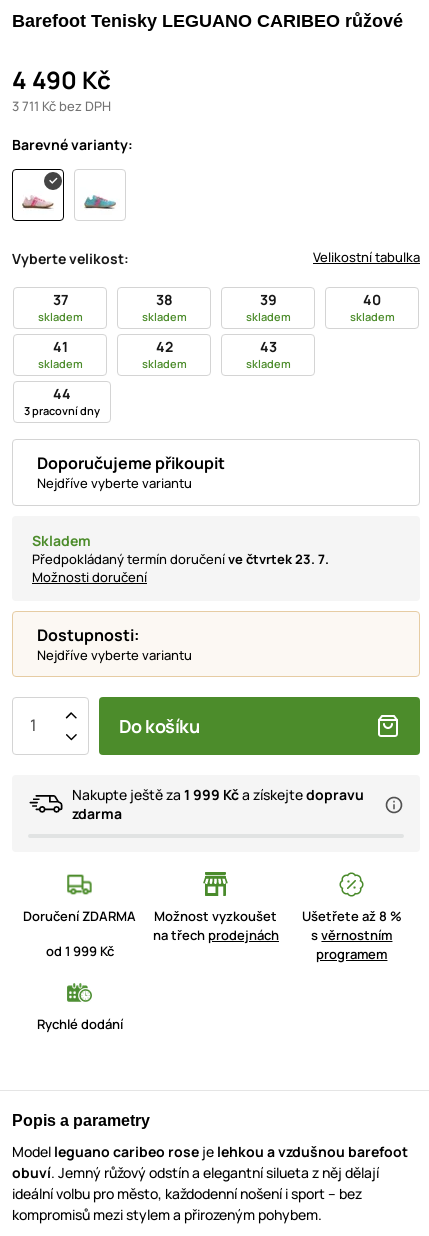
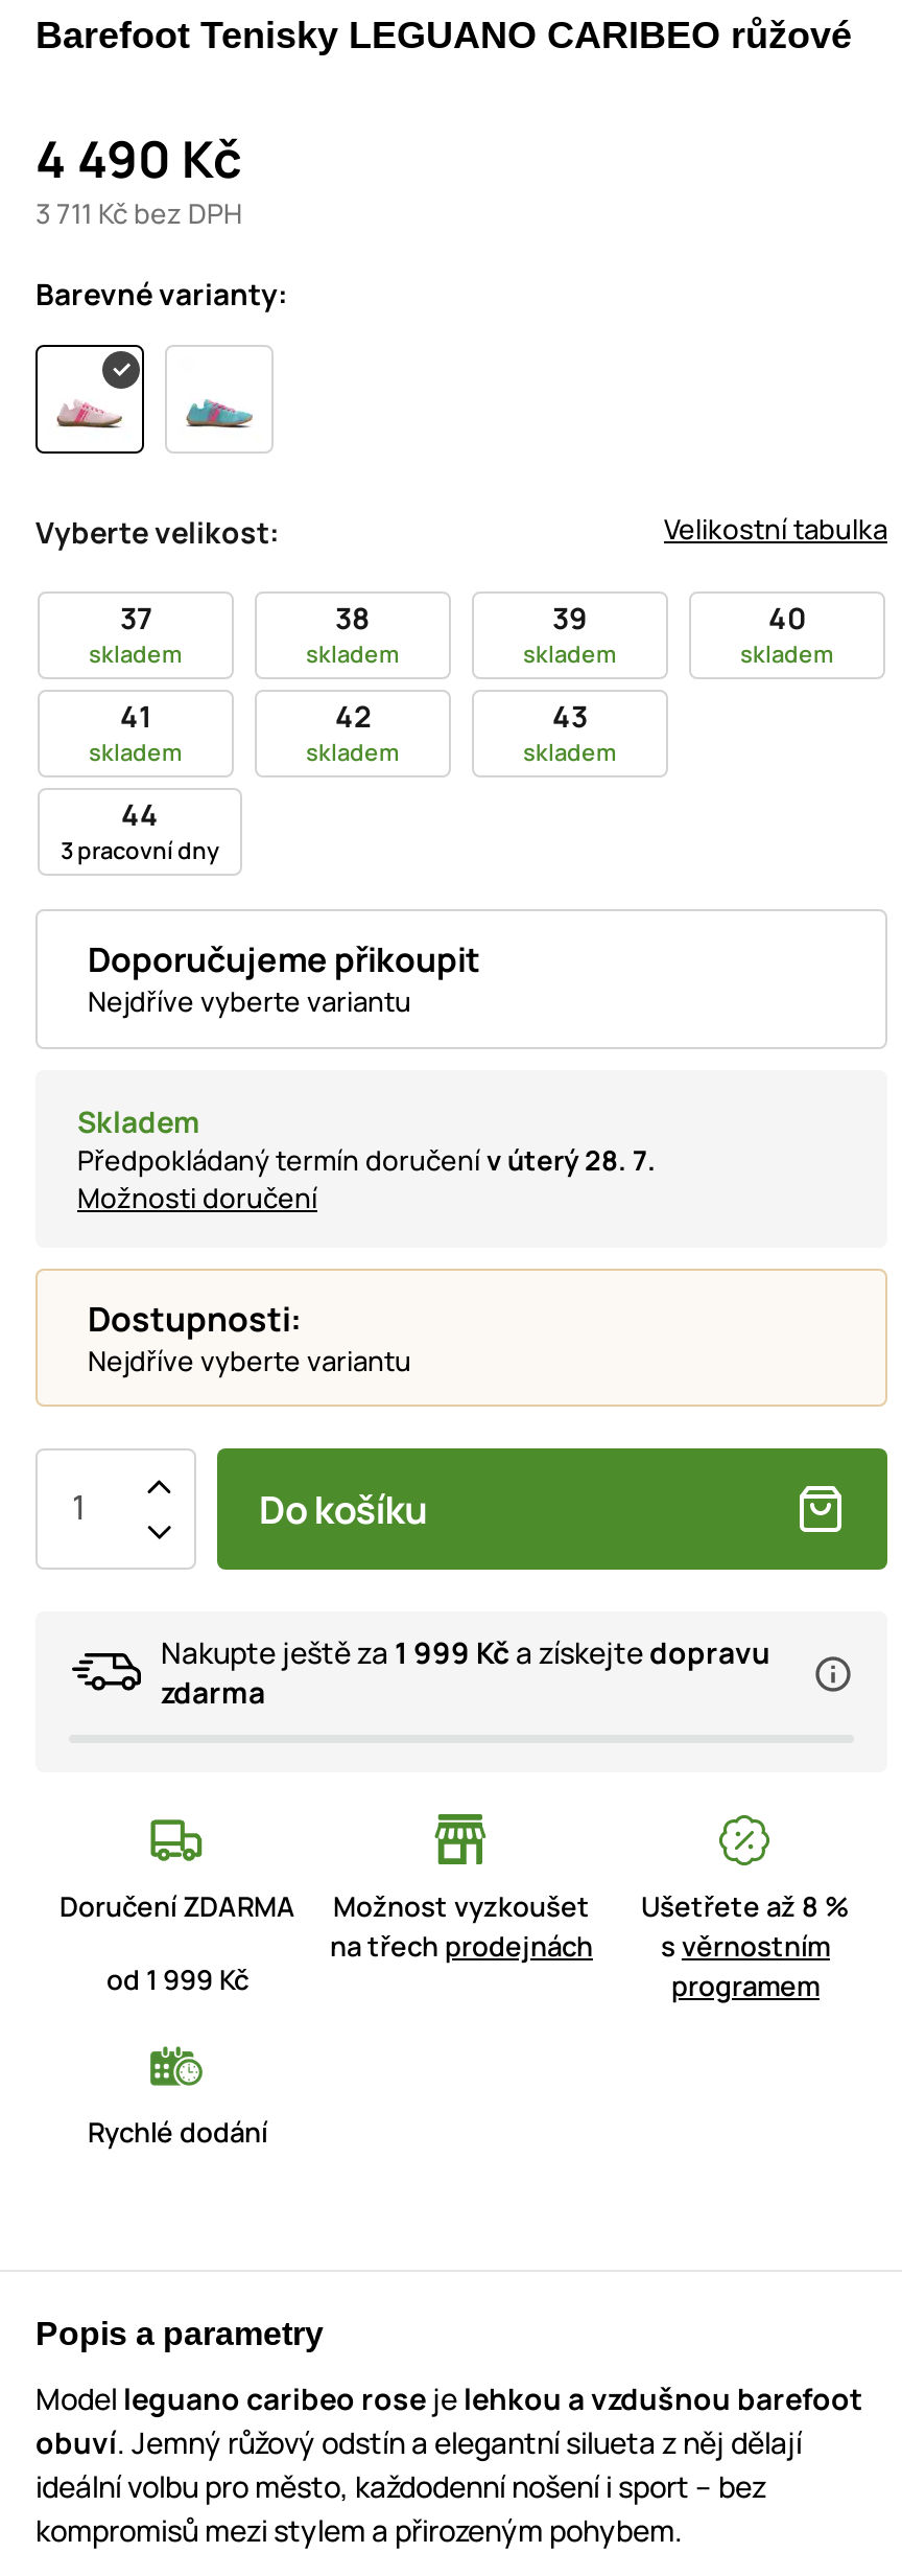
[32,550,329,568] Předpokládaný termín doručení ve čtvrtek 23. 7. -> [77,1142,656,1179] Předpokládaný termín doručení v úterý 28. 7.

